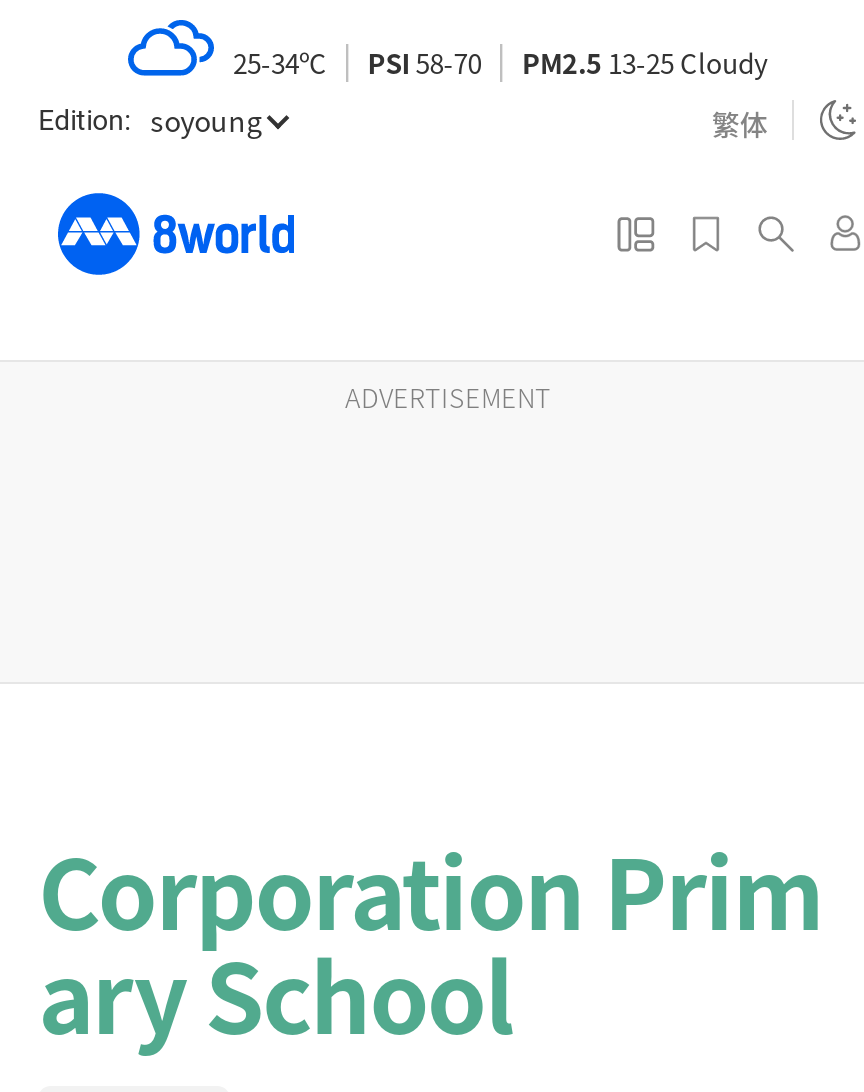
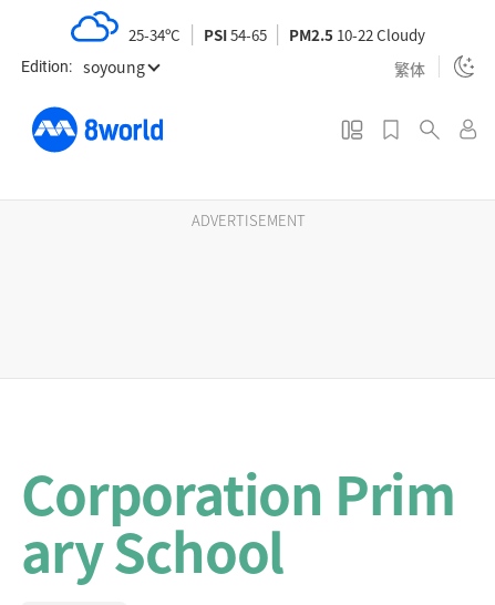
[368,42,482,82] PSI 58-70 -> [204,23,267,45] PSI 54-65
[522,42,768,82] PM2.5 13-25 Cloudy -> [289,23,425,45] PM2.5 10-22 Cloudy

